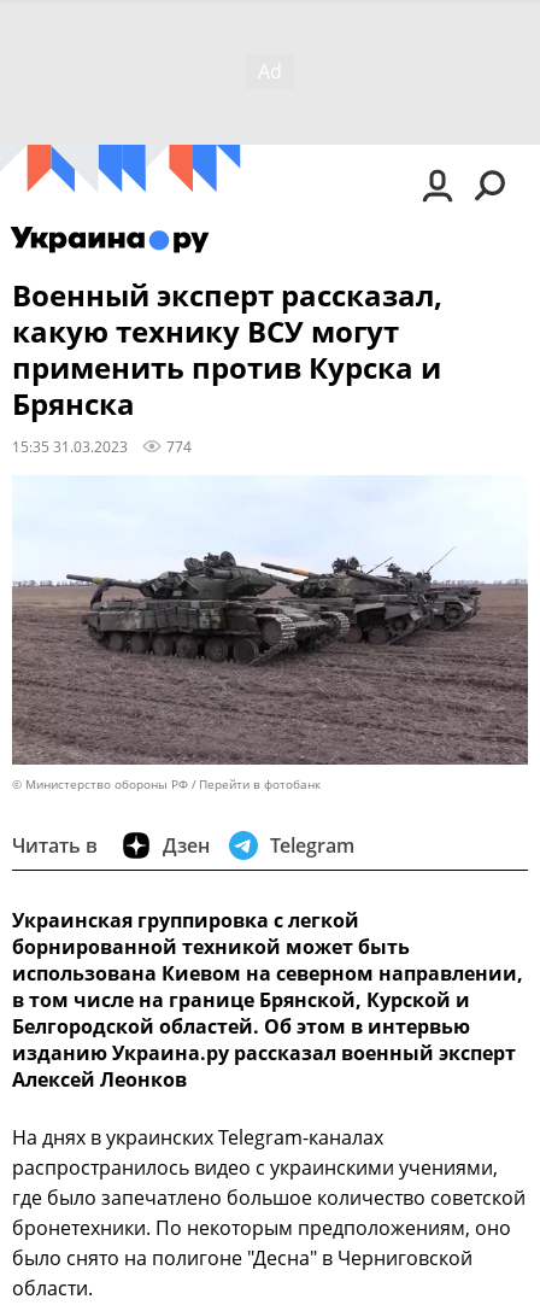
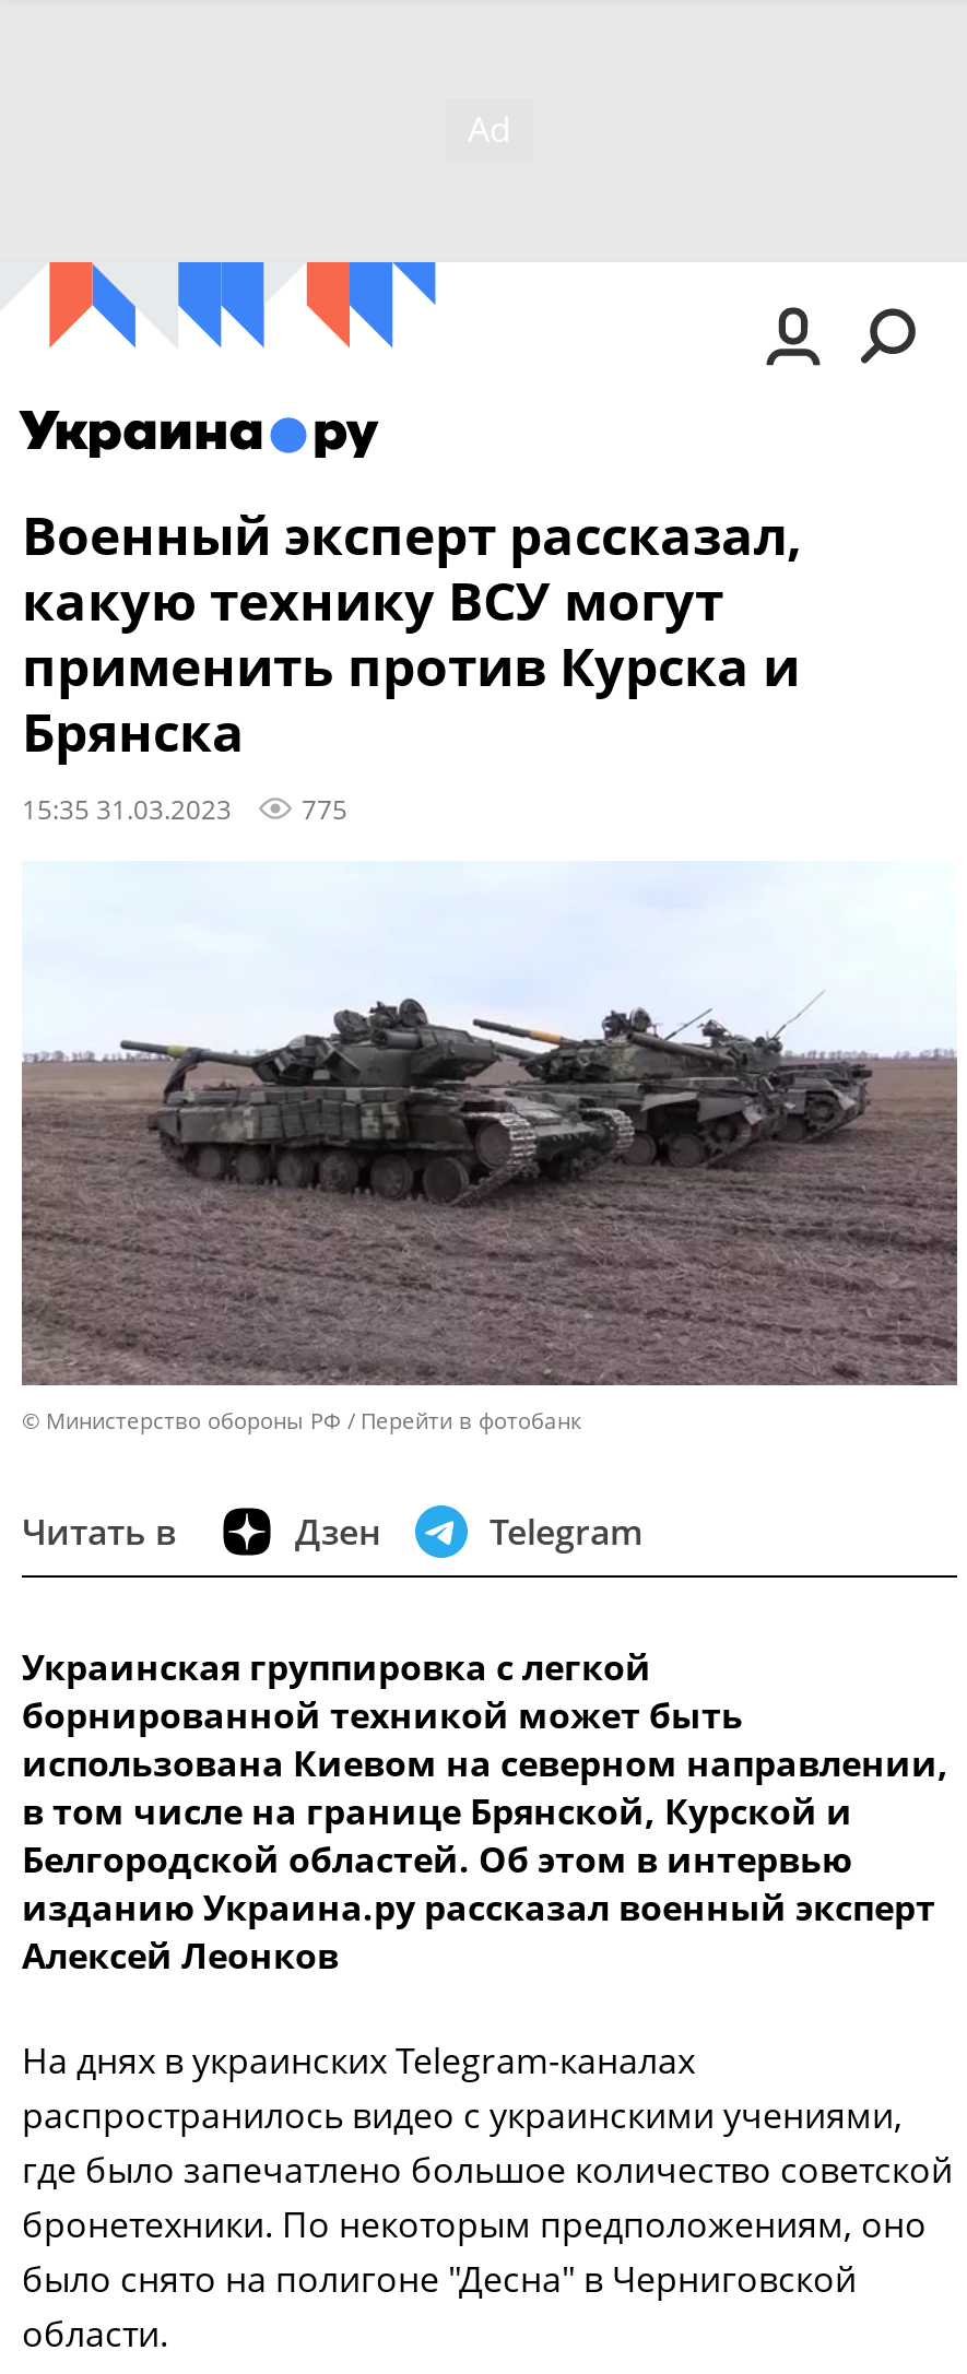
[12,437,192,456] 15:35 31.03.2023 774 -> [22,791,347,826] 15:35 31.03.2023 775

